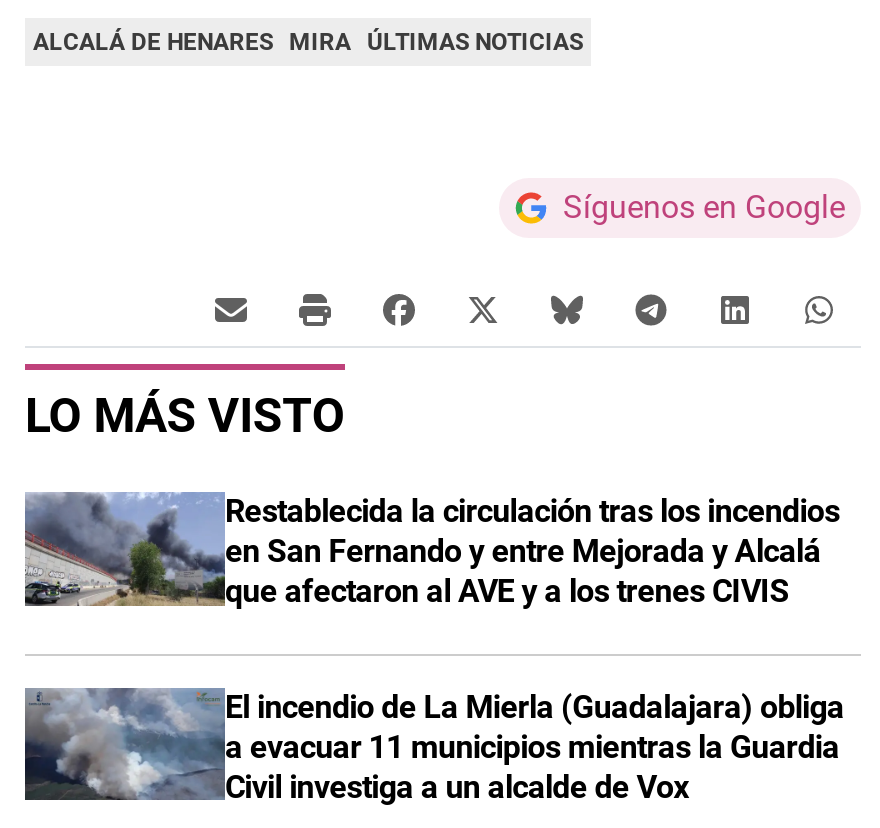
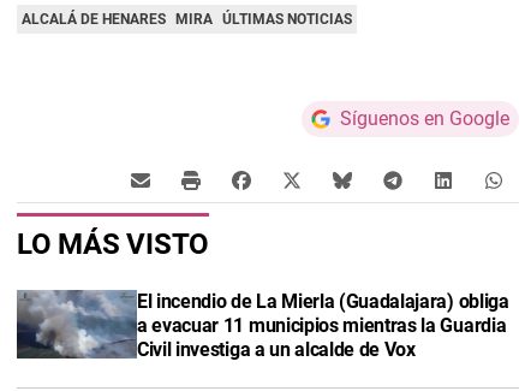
[25,493,840,611] [image] | Restablecida la circulación tras los incendios | en San Fernando y entre Mejorada y Alcalá | que afectaron al AVE y a los trenes CIVIS -> none

